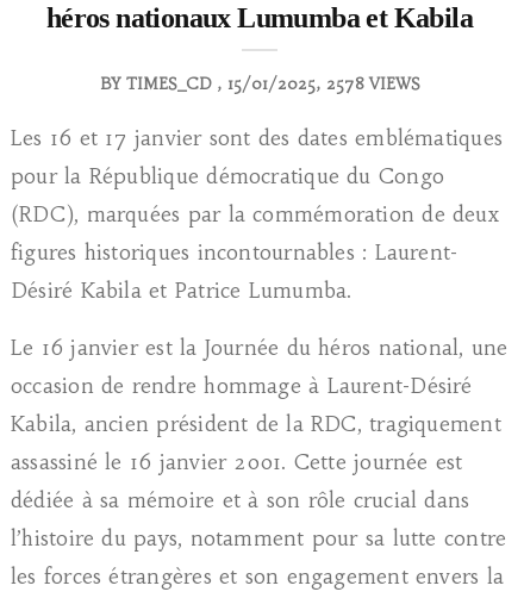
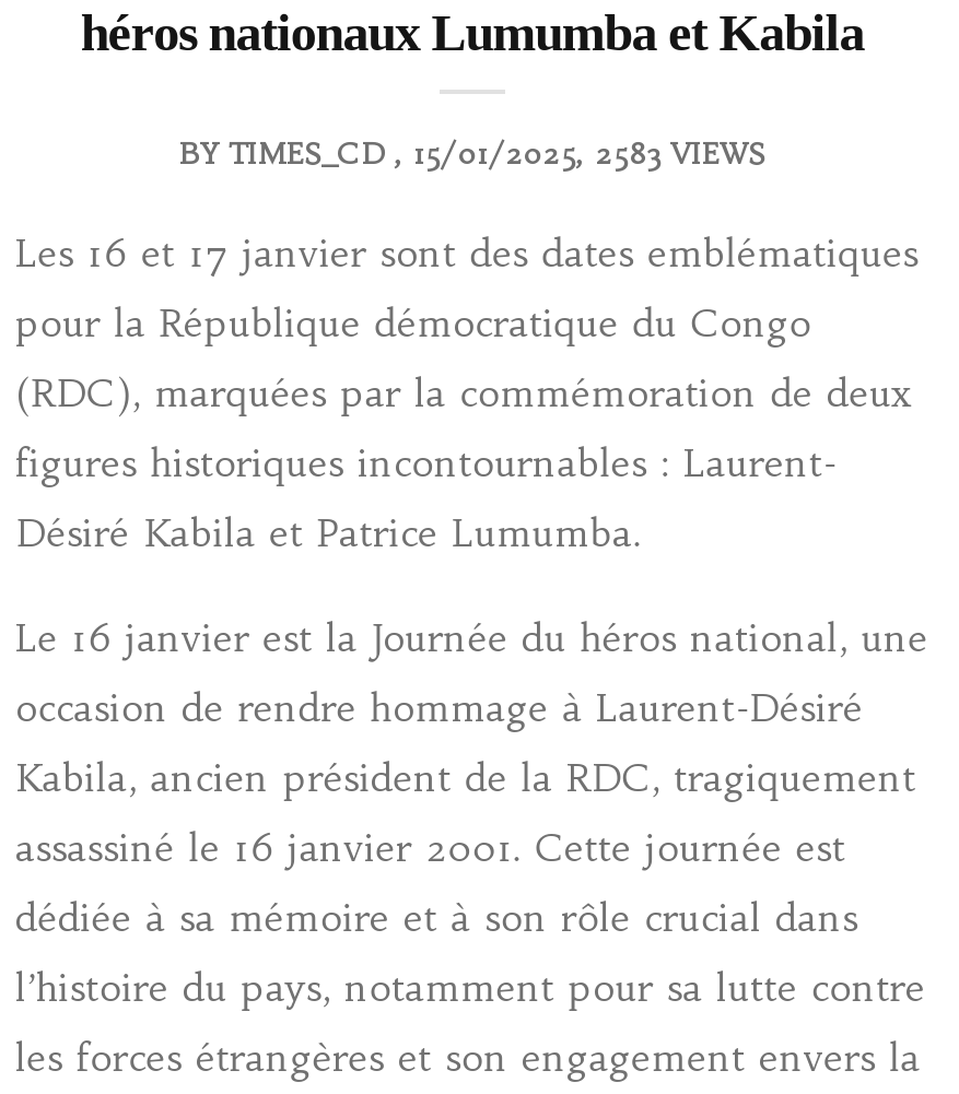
[99,73,420,94] BY TIMES_CD 15/01/2025 2578 VIEWS -> [179,135,765,172] BY TIMES_CD 15/01/2025 2583 VIEWS

